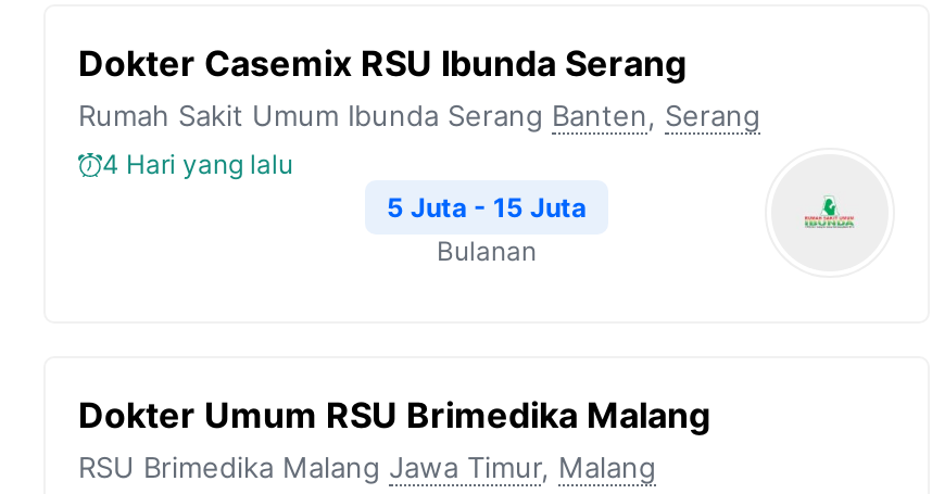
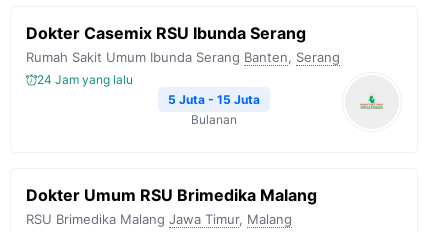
[102,148,293,180] 4 Hari yang lalu -> [37,72,133,87] 24 Jam yang lalu

